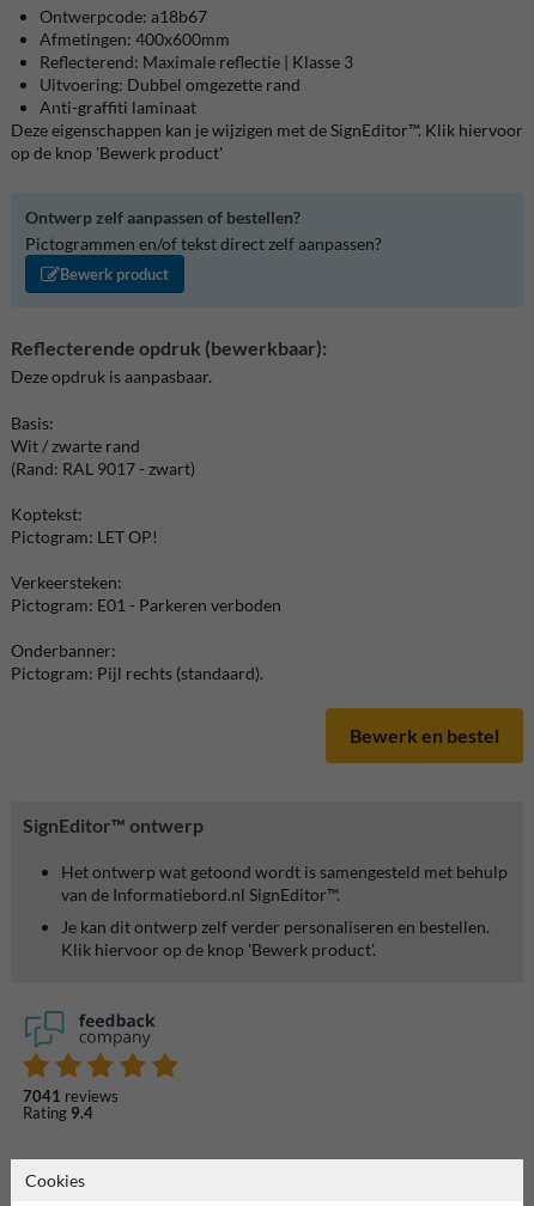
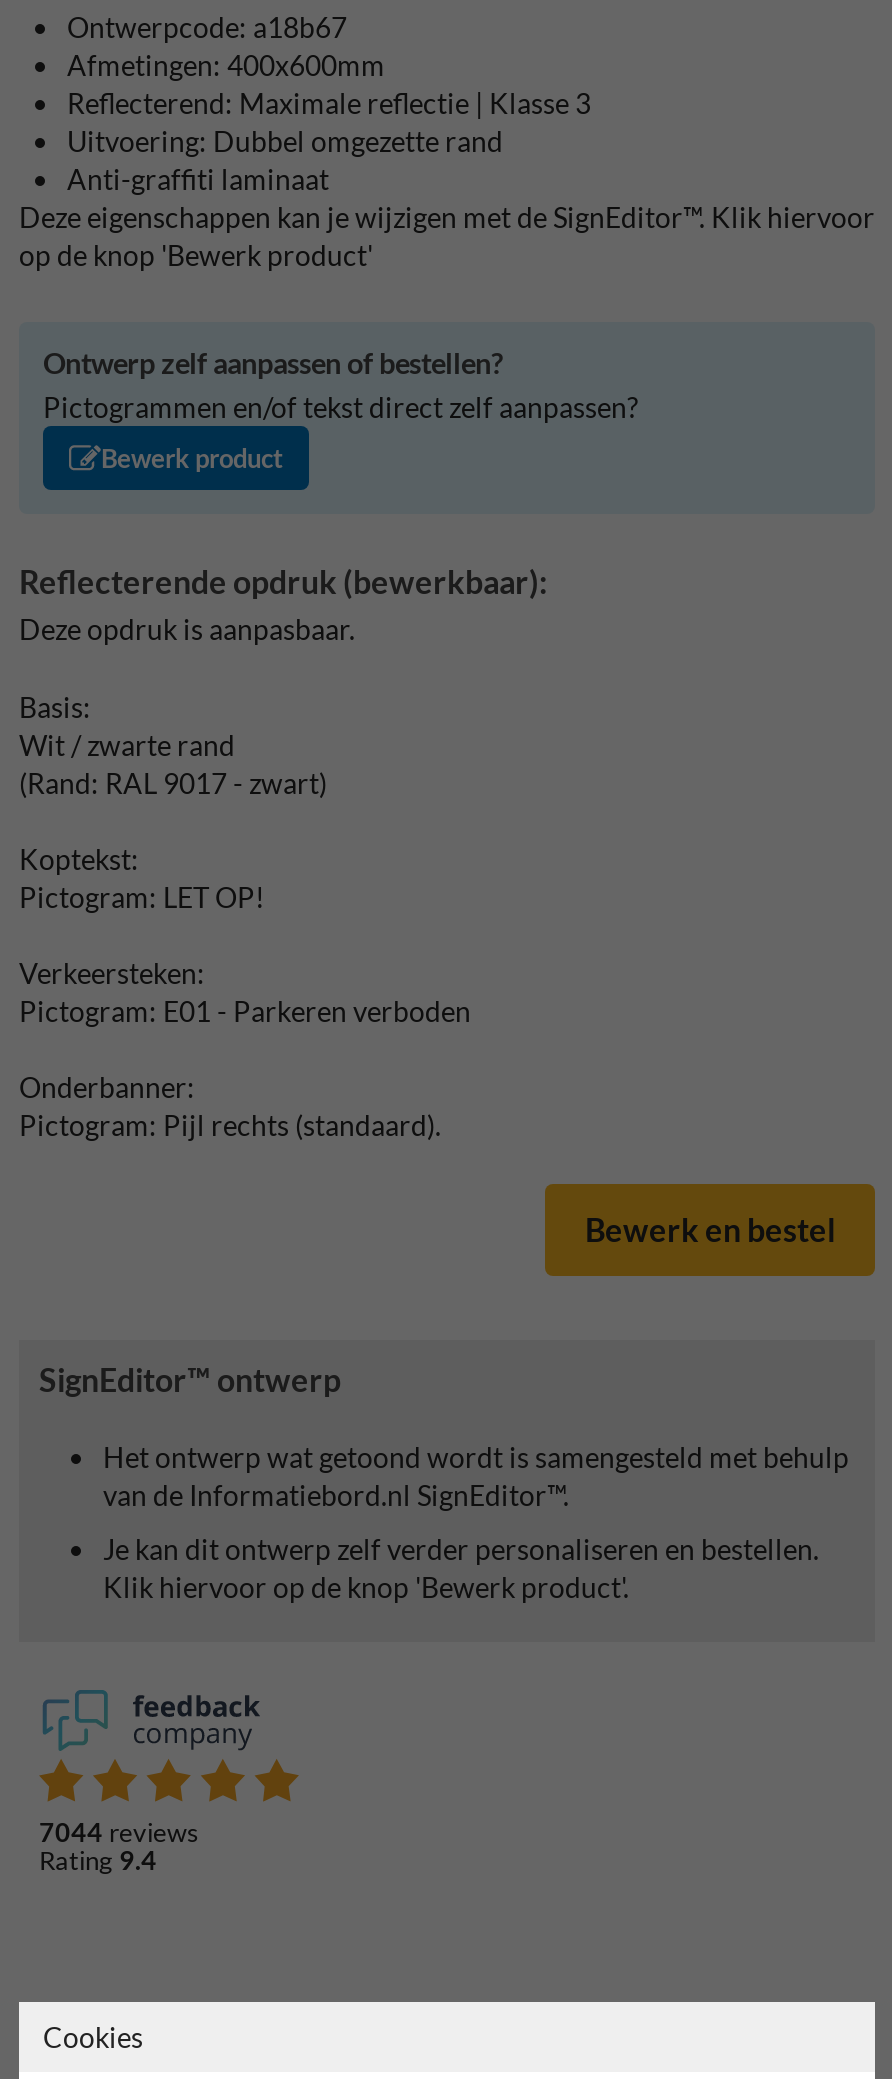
[23,1087,119,1106] 7041 reviews -> [39,1817,199,1849] 7044 reviews

